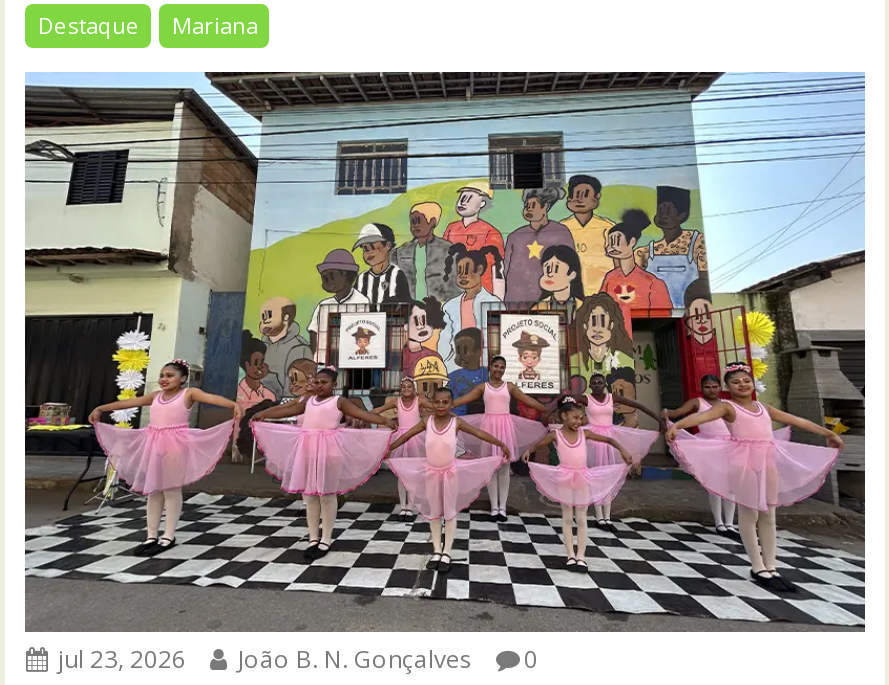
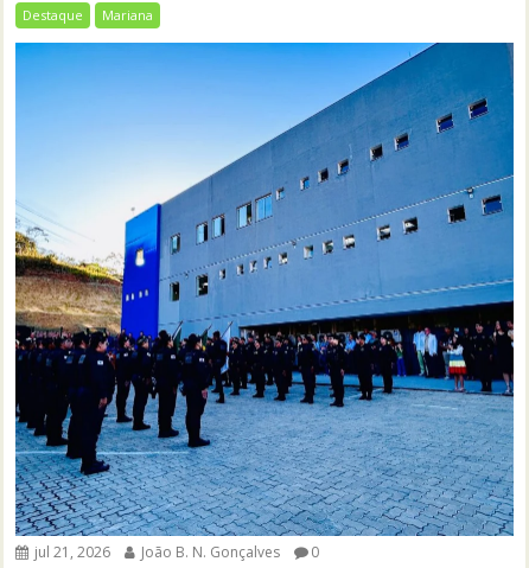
[23,70,867,675] [image] | jul 23, 2026 João B. N. Gonçalves 0 -> [14,42,515,562] [image] | jul 21, 2026 João B. N. Gonçalves 0

